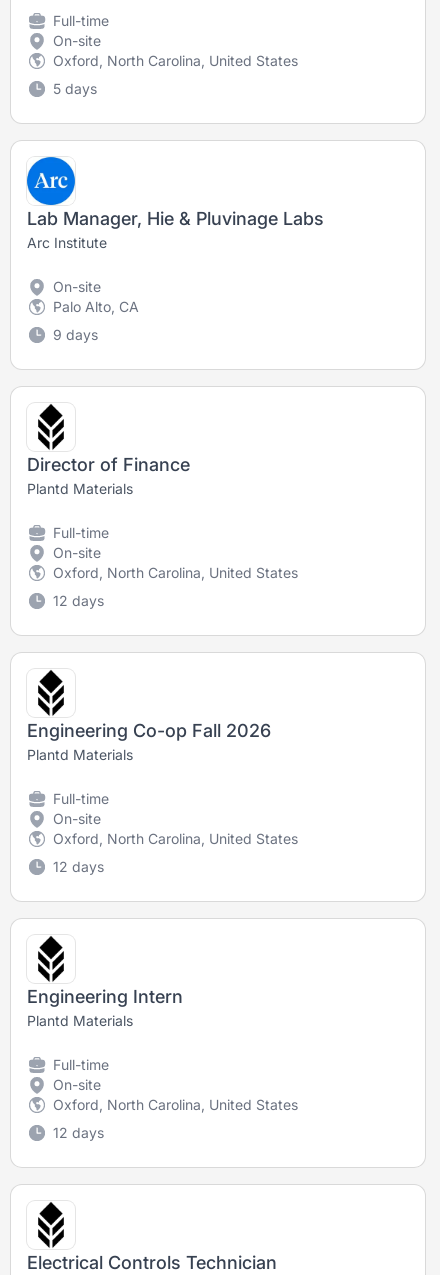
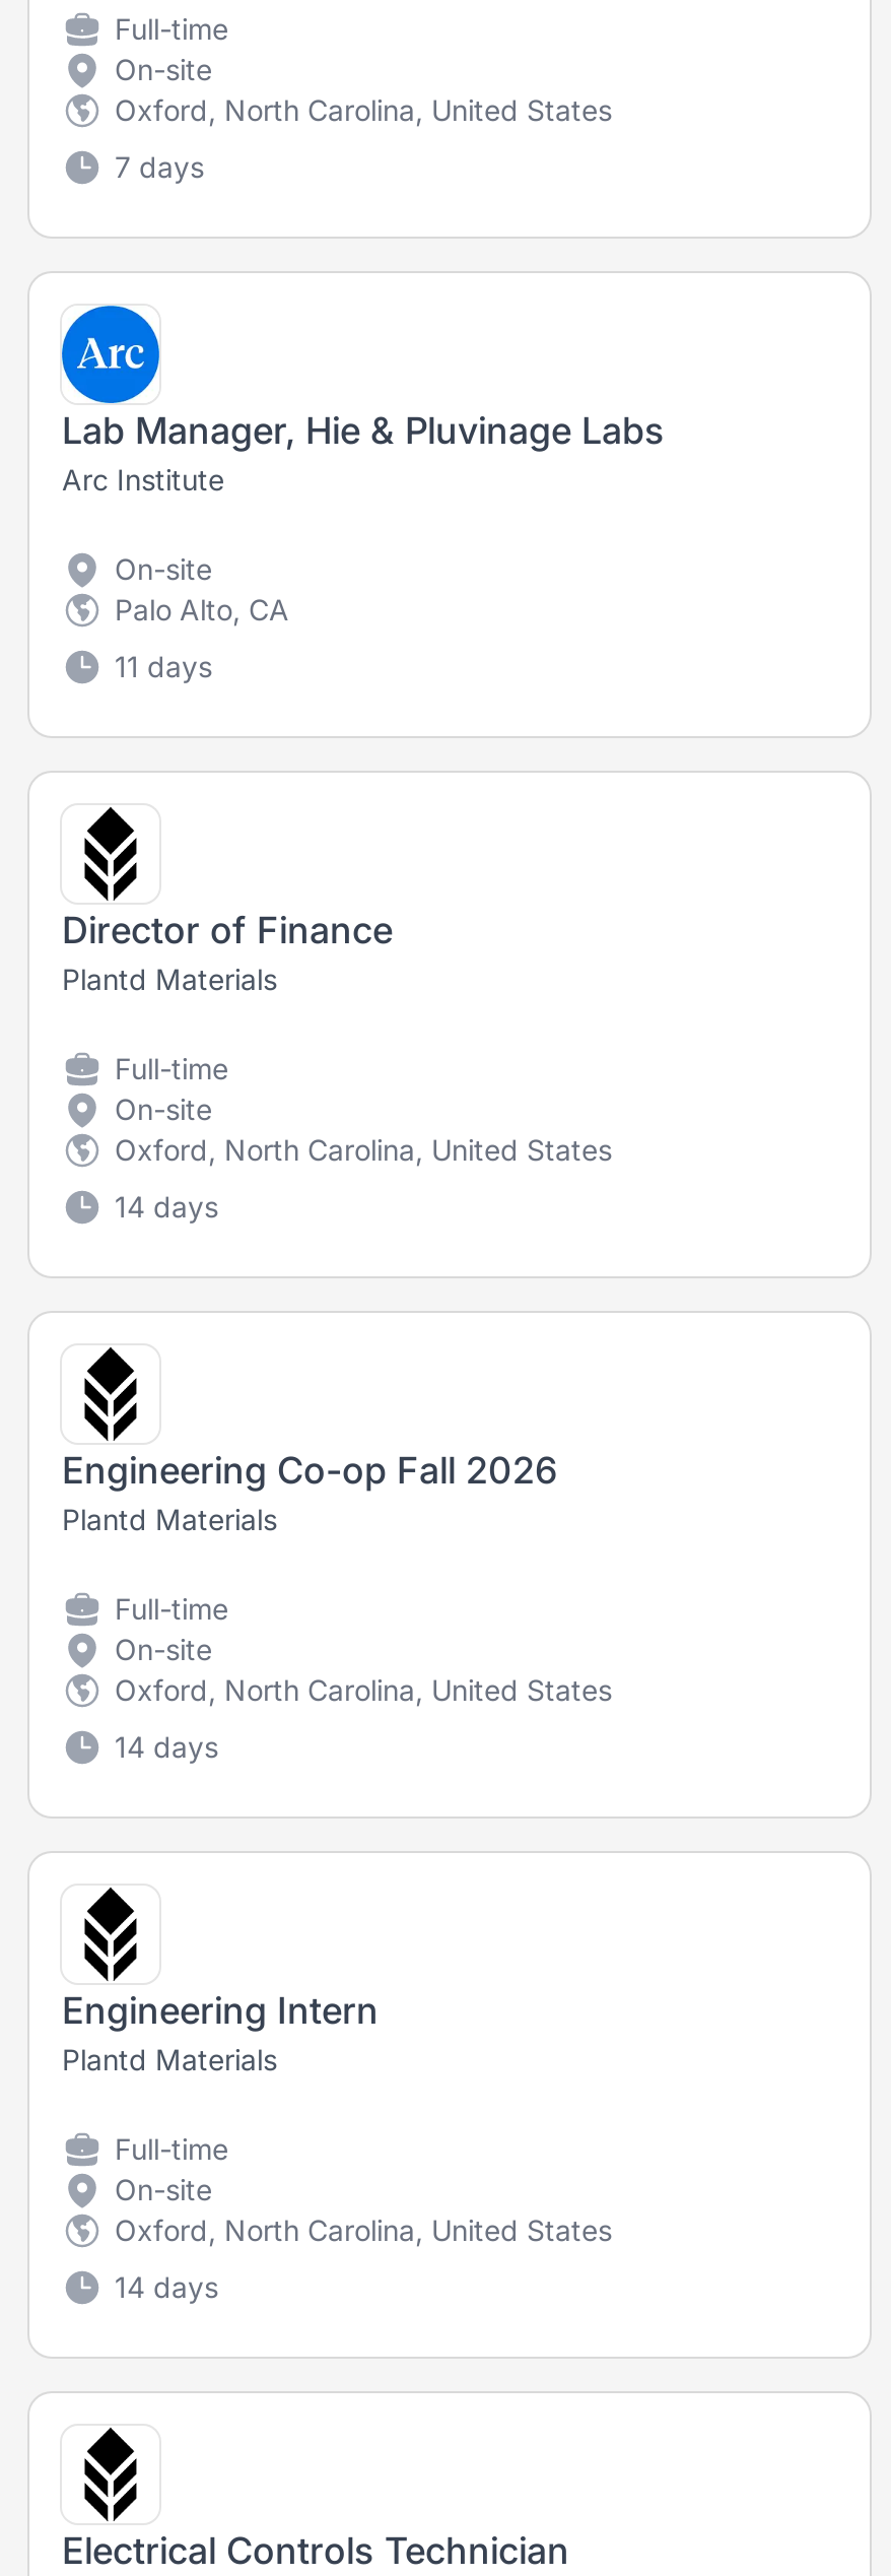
[53,80,97,97] 5 days -> [115,149,204,183] 7 days
[53,326,98,343] 9 days -> [115,648,212,683] 11 days
[53,592,104,609] 12 days -> [115,1188,218,1223] 14 days
[53,858,104,875] 12 days -> [115,1729,218,1763] 14 days
[53,1124,104,1141] 12 days -> [115,2269,218,2303] 14 days

